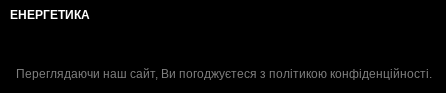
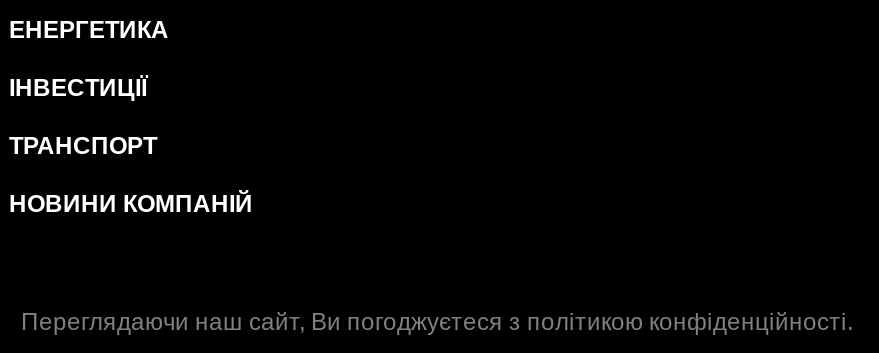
none -> [9,74,253,218] ІНВЕСТИЦІЇ | ТРАНСПОРТ | НОВИНИ КОМПАНІЙ

